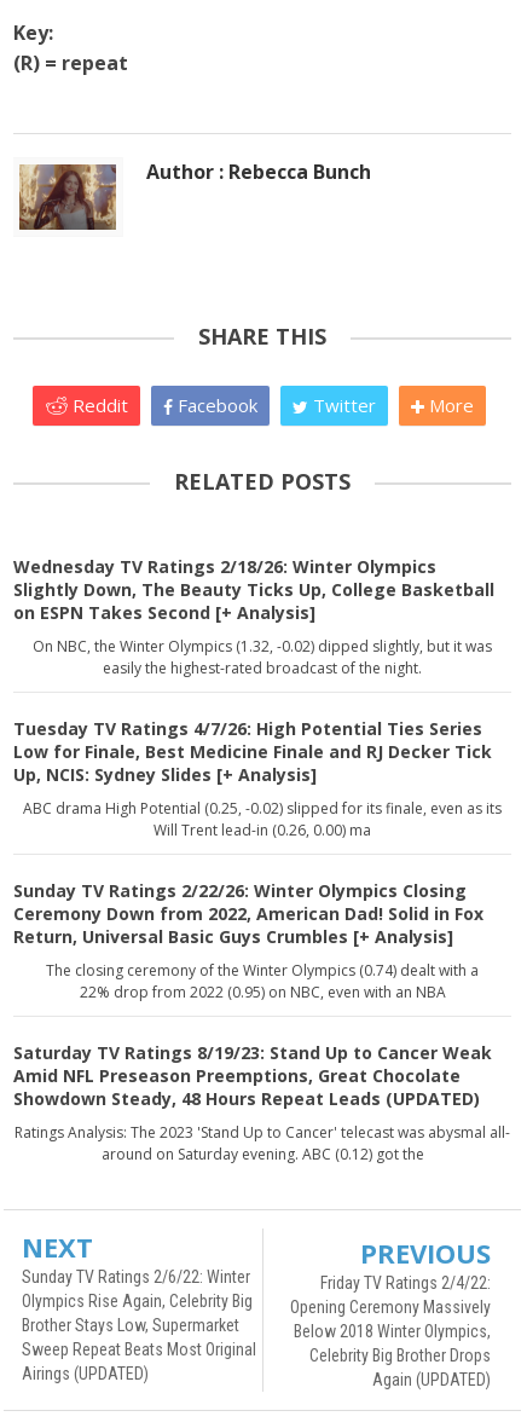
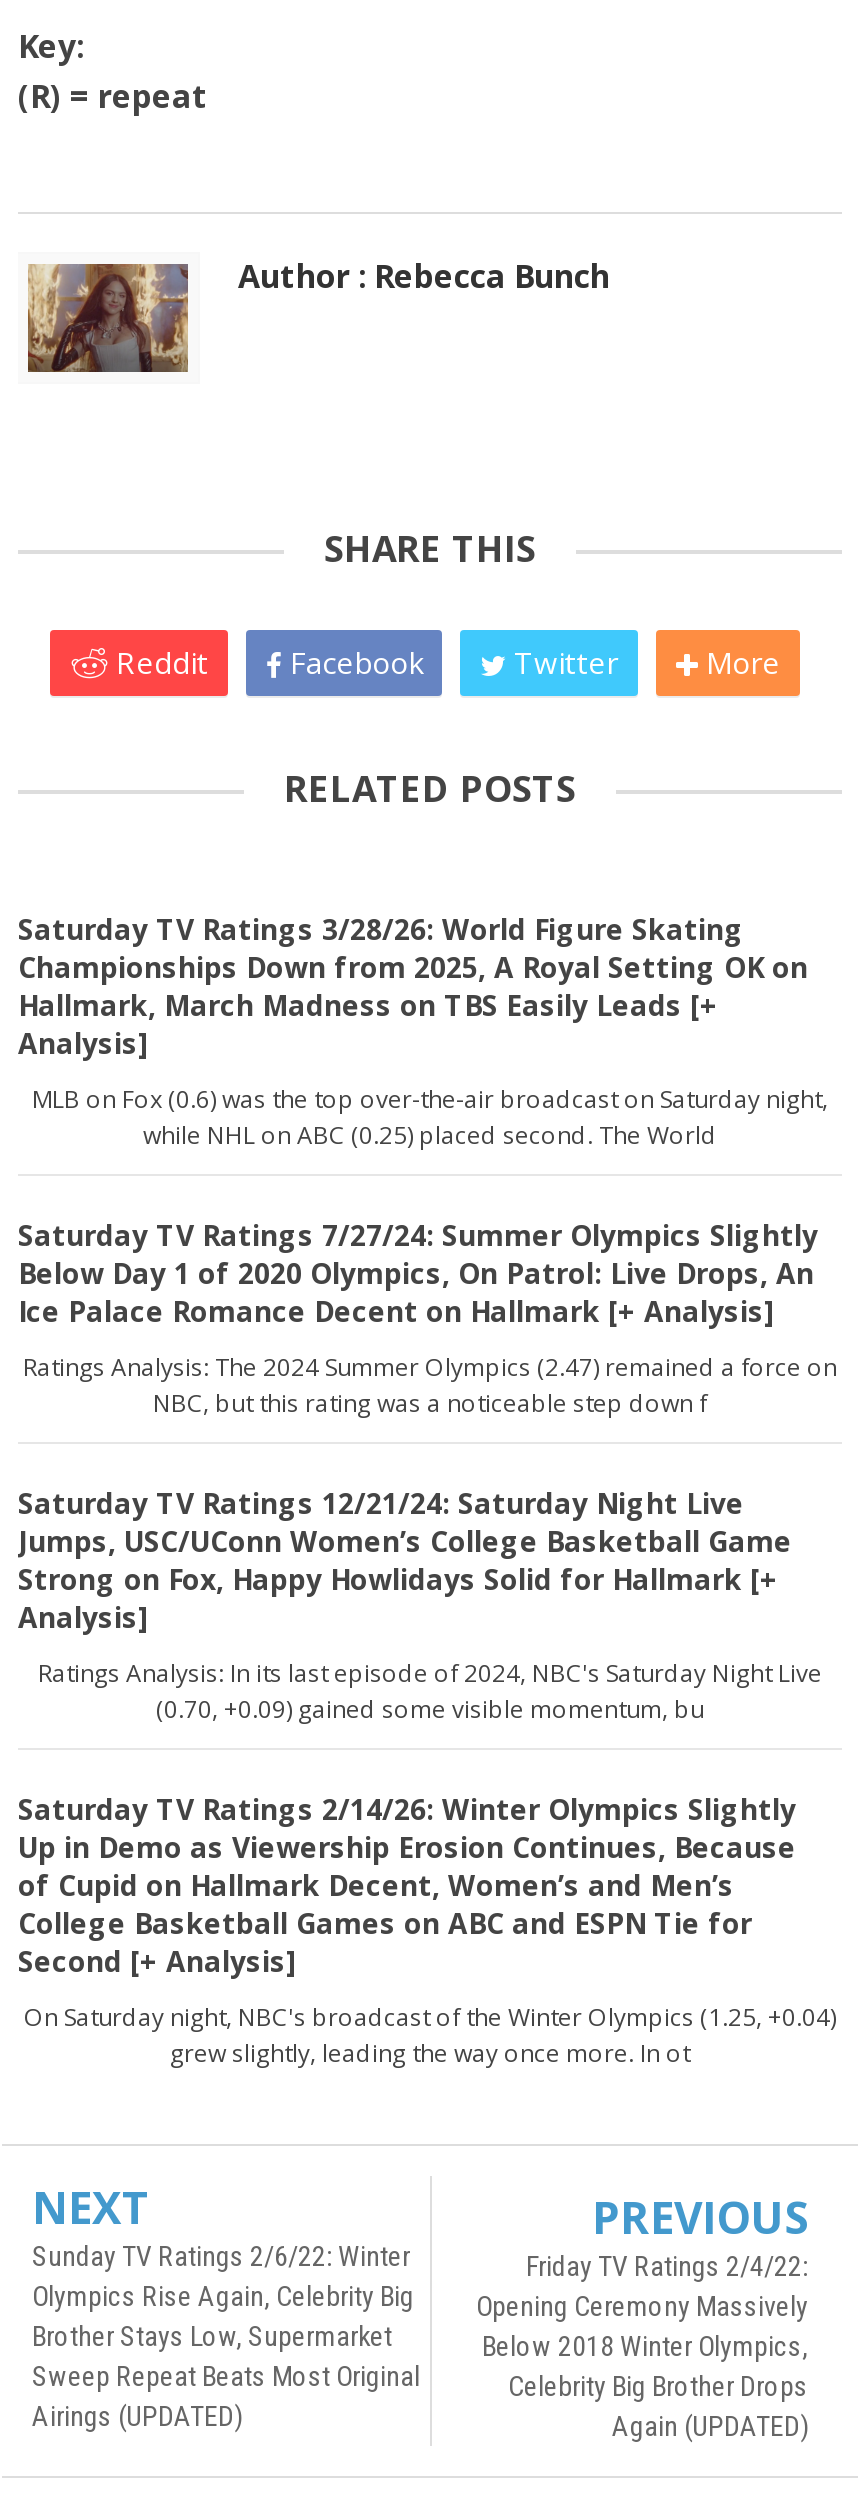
[13,556,494,625] Wednesday TV Ratings 2/18/26: Winter Olympics | Slightly Down, The Beauty Ticks Up, College Basketball | on ESPN Takes Second [+ Analysis] -> [18,911,808,1063] Saturday TV Ratings 3/28/26: World Figure Skating | Championships Down from 2025, A Royal Setting OK on | Hallmark, March Madness on TBS Easily Leads [+ | Analysis]
[33,637,492,679] On NBC, the Winter Olympics (1.32, -0.02) dipped slightly, but it was | easily the highest-rated broadcast of the night. -> [32,1083,828,1153] MLB on Fox (0.6) was the top over-the-air broadcast on Saturday night, | while NHL on ABC (0.25) placed second. The World
[13,718,492,787] Tuesday TV Ratings 4/7/26: High Potential Ties Series | Low for Finale, Best Medicine Finale and RJ Decker Tick | Up, NCIS: Sydney Slides [+ Analysis] -> [18,1217,818,1331] Saturday TV Ratings 7/27/24: Summer Olympics Slightly | Below Day 1 of 2020 Olympics, On Patrol: Live Drops, An | Ice Palace Romance Decent on Hallmark [+ Analysis]
[23,799,502,841] ABC drama High Potential (0.25, -0.02) slipped for its finale, even as its | Will Trent lead-in (0.26, 0.00) ma -> [23,1351,837,1421] Ratings Analysis: The 2024 Summer Olympics (2.47) remained a force on | NBC, but this rating was a noticeable step down f
[13,880,483,949] Sunday TV Ratings 2/22/26: Winter Olympics Closing | Ceremony Down from 2022, American Dad! Solid in Fox | Return, Universal Basic Guys Crumbles [+ Analysis] -> [18,1485,792,1637] Saturday TV Ratings 12/21/24: Saturday Night Live | Jumps, USC/UConn Women’s College Basketball Game | Strong on Fox, Happy Howlidays Solid for Hallmark [+ | Analysis]
[46,961,479,1003] The closing ceremony of the Winter Olympics (0.74) dealt with a | 22% drop from 2022 (0.95) on NBC, even with an NBA -> [38,1657,822,1727] Ratings Analysis: In its last episode of 2024, NBC's Saturday Night Live | (0.70, +0.09) gained some visible momentum, bu
[13,1042,492,1111] Saturday TV Ratings 8/19/23: Stand Up to Cancer Weak | Amid NFL Preseason Preemptions, Great Chocolate | Showdown Steady, 48 Hours Repeat Leads (UPDATED) -> [18,1791,796,1981] Saturday TV Ratings 2/14/26: Winter Olympics Slightly | Up in Demo as Viewership Erosion Continues, Because | of Cupid on Hallmark Decent, Women’s and Men’s | College Basketball Games on ABC and ESPN Tie for | Second [+ Analysis]
[15,1123,510,1165] Ratings Analysis: The 2023 'Stand Up to Cancer' telecast was abysmal all- | around on Saturday evening. ABC (0.12) got the -> [24,2001,836,2071] On Saturday night, NBC's broadcast of the Winter Olympics (1.25, +0.04) | grew slightly, leading the way once more. In ot

